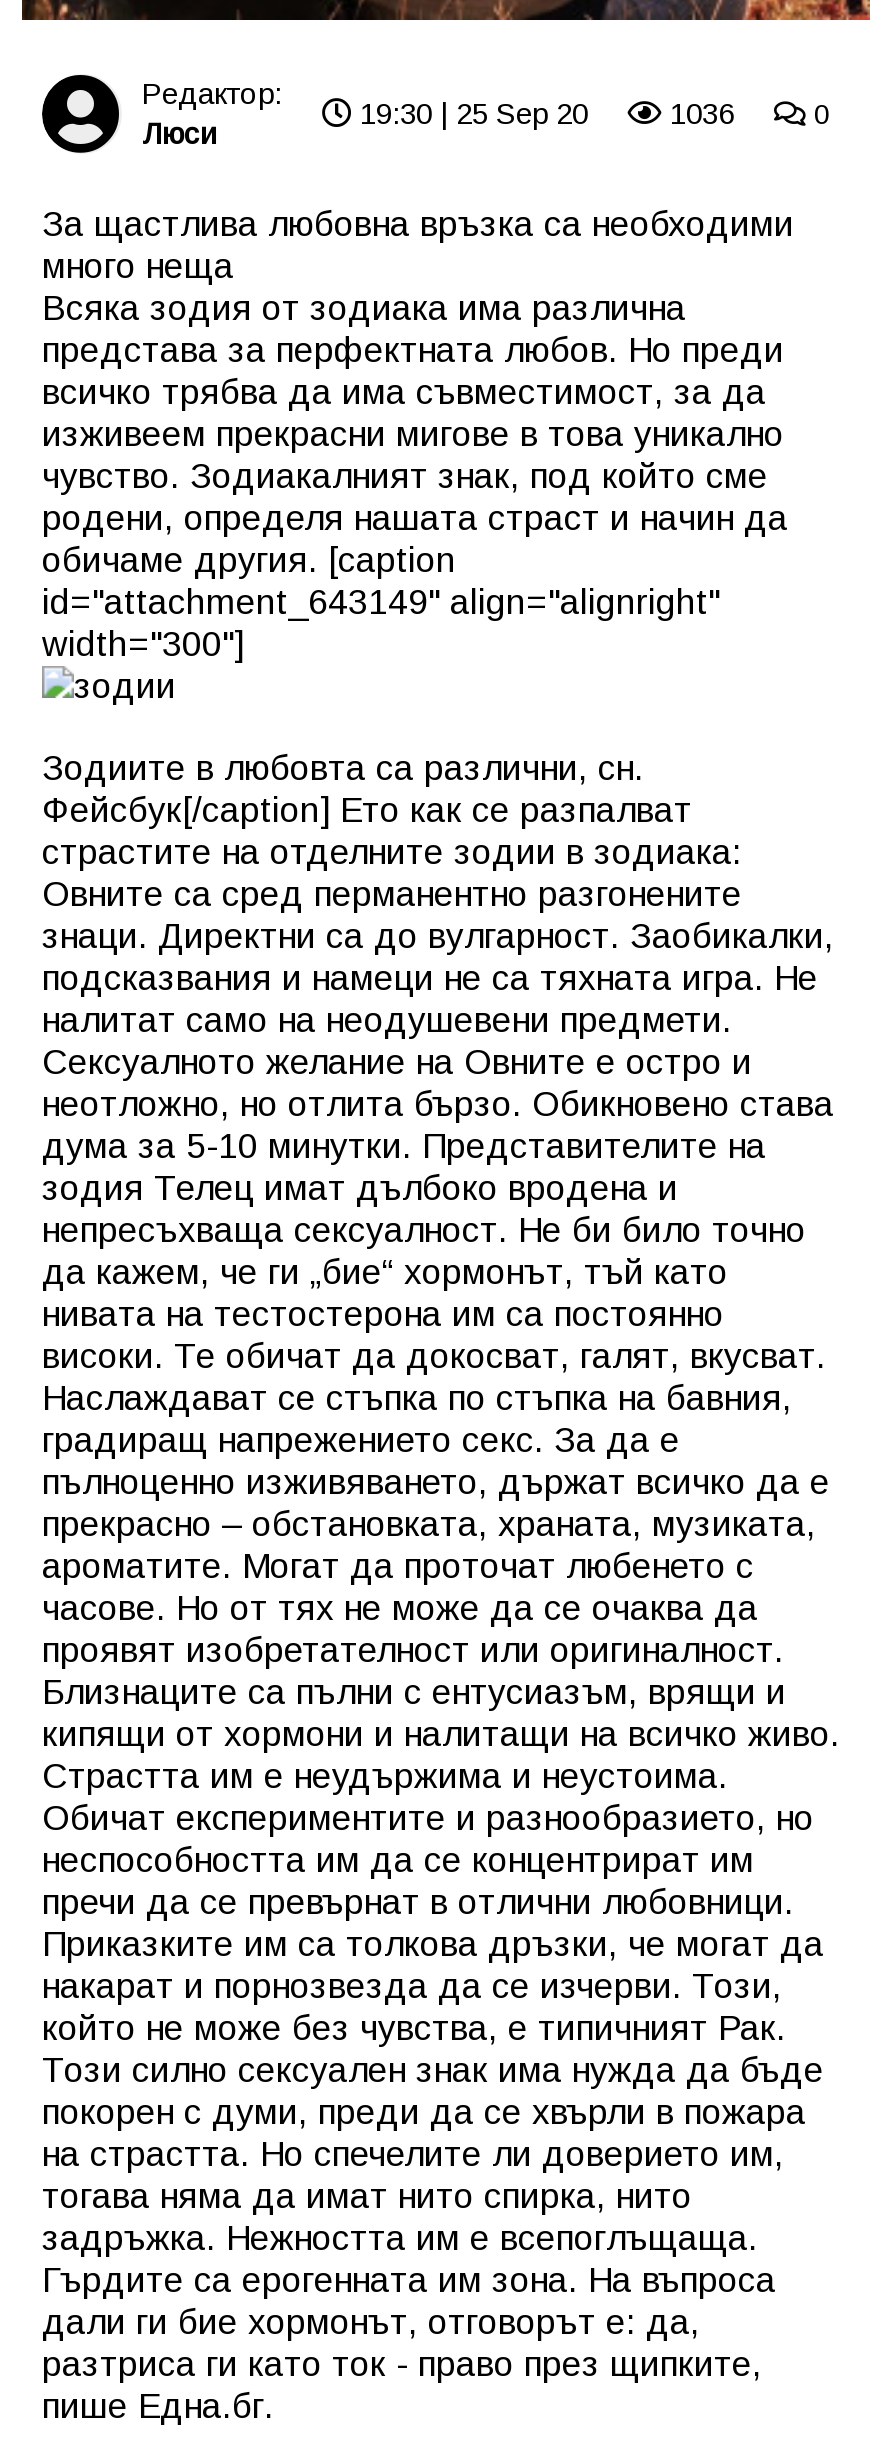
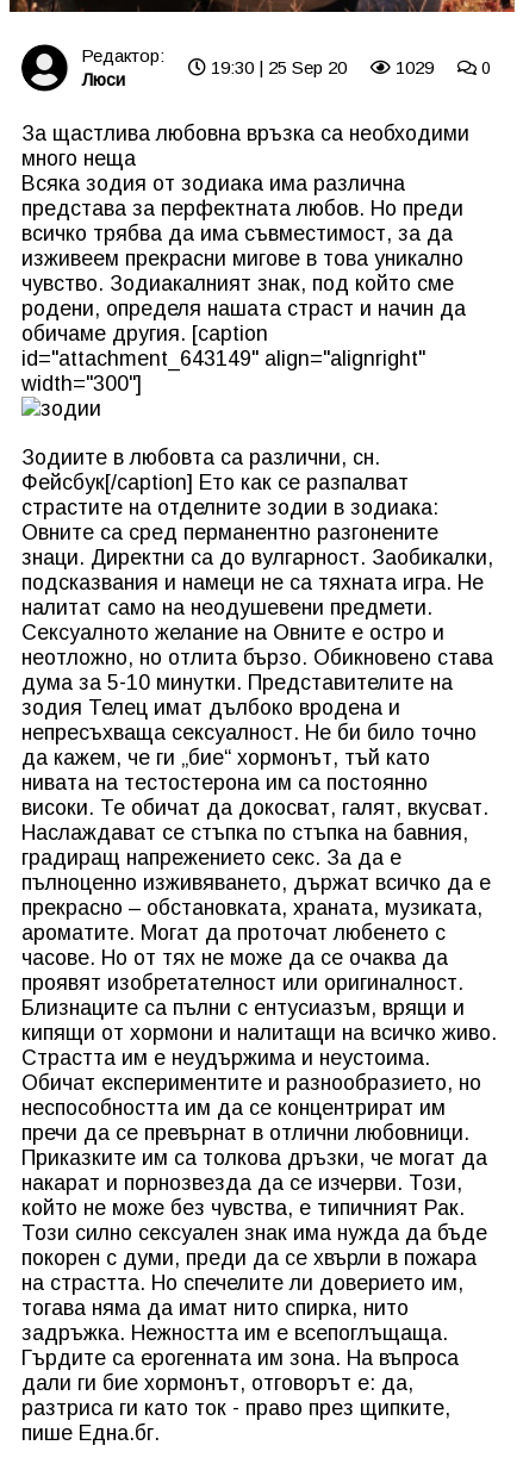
[662,96,734,130] 1036 -> [391,57,434,77] 1029

